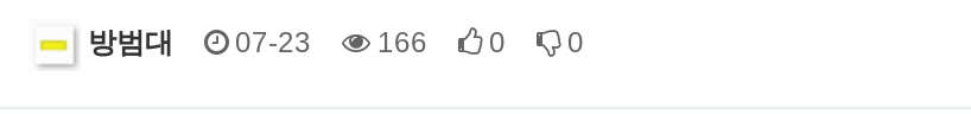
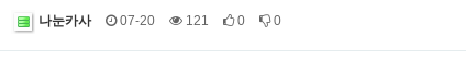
[88,27,427,60] 방범대 | 07-23 | 166 -> [38,13,209,29] 나눈카사 | 07-20 | 121

